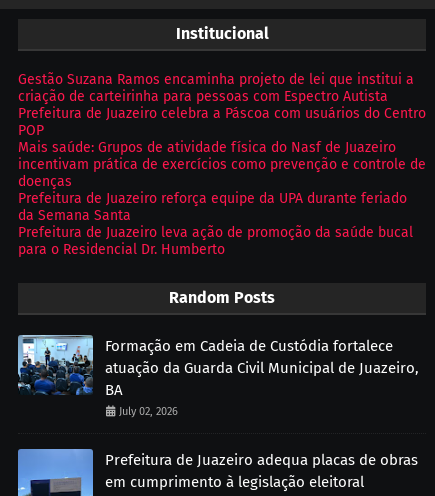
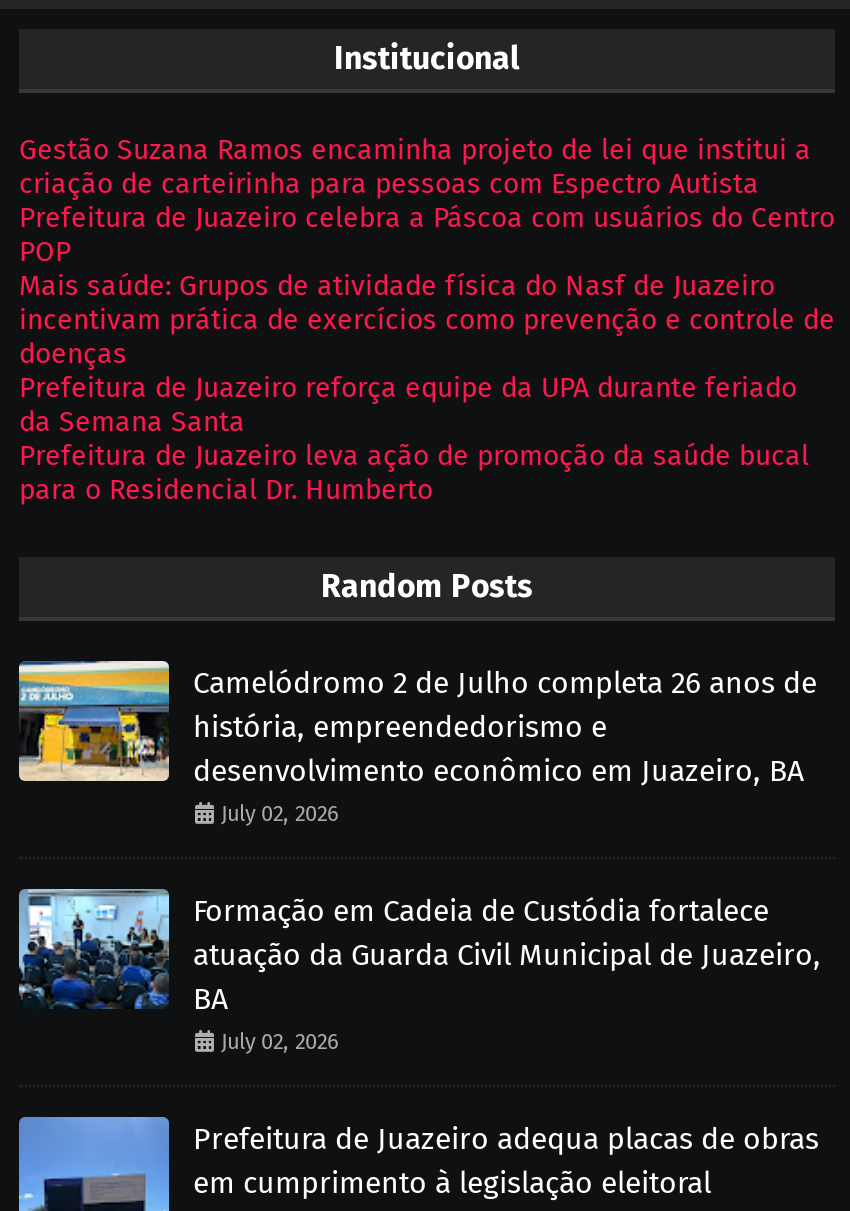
none -> [17,659,817,828] [image] | Camelódromo 2 de Julho completa 26 anos de | história, empreendedorismo e | desenvolvimento econômico em Juazeiro, BA | July 02, 2026

